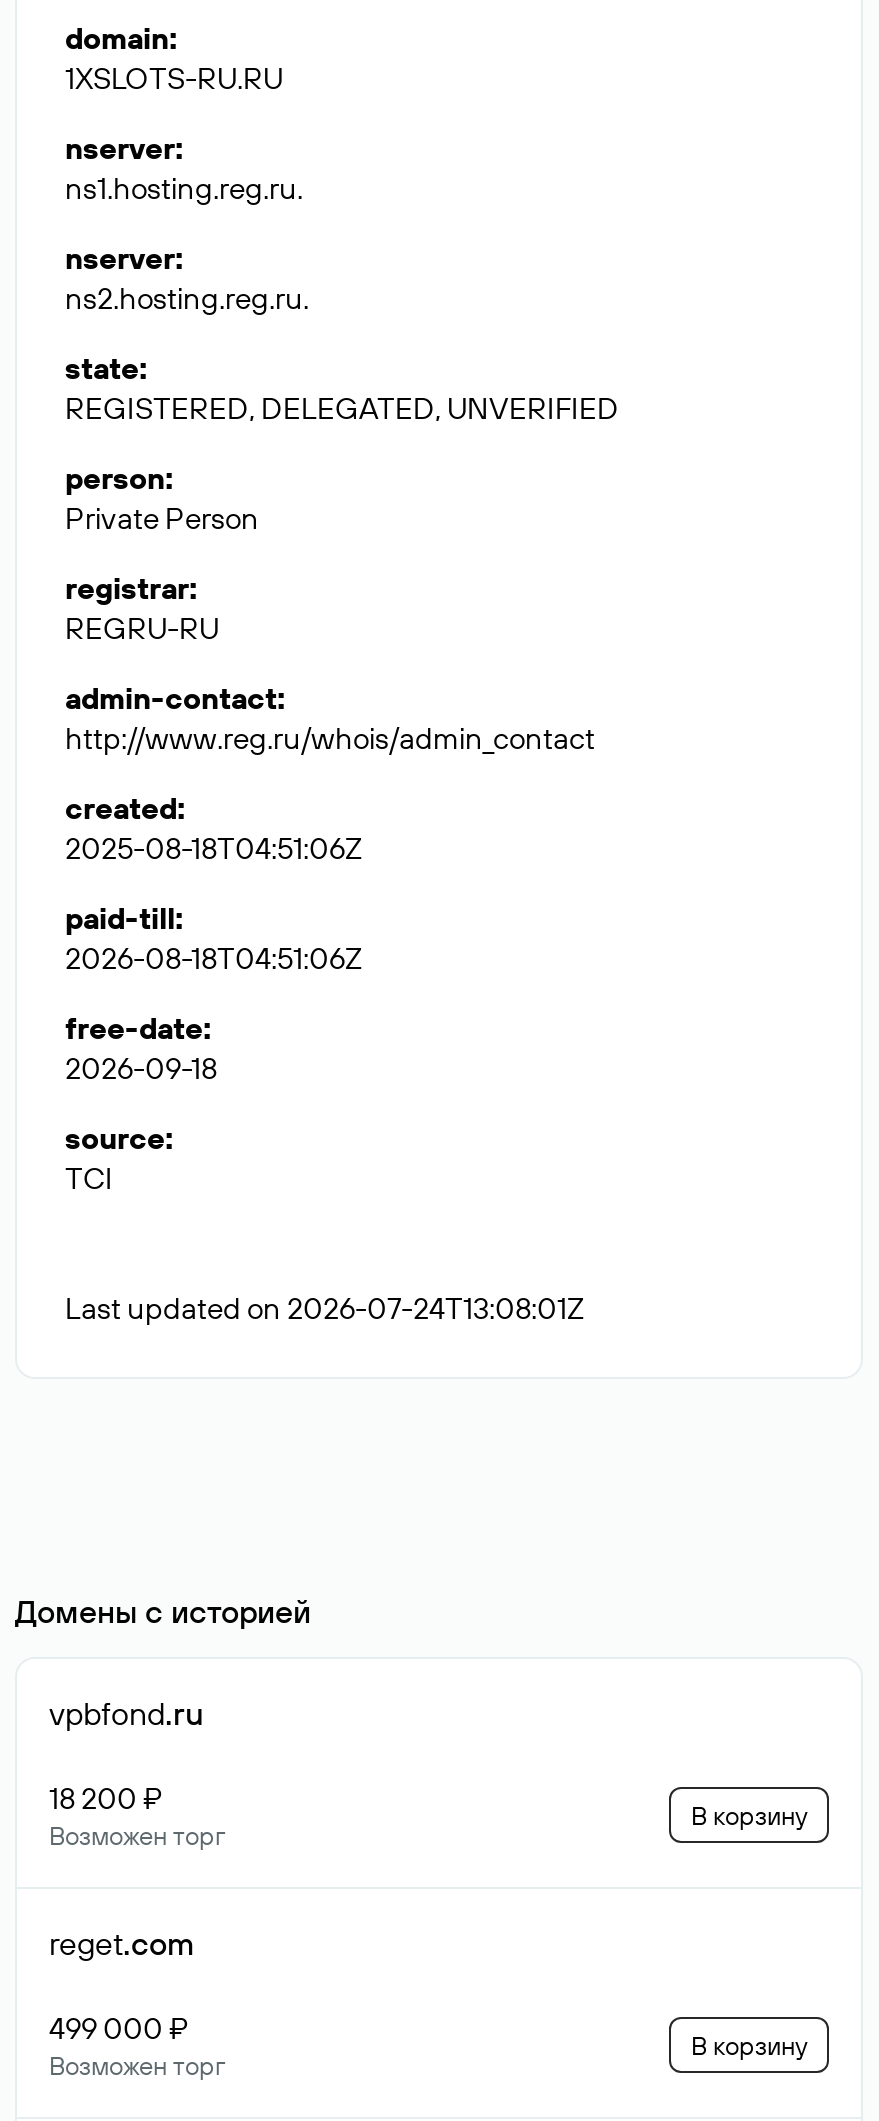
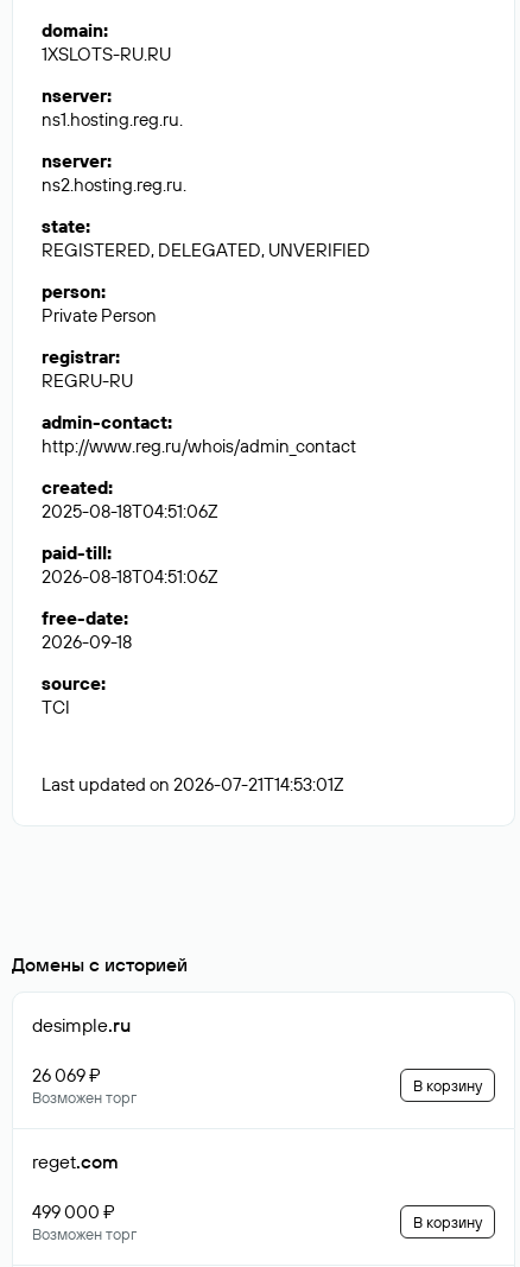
[65,1289,585,1327] Last updated on 2026-07-24T13:08:01Z -> [42,773,344,796] Last updated on 2026-07-21T14:53:01Z
[49,1693,203,1733] vpbfond.ru -> [32,1013,131,1037] desimple.ru
[49,1779,163,1817] 18 200 ₽ -> [32,1064,101,1087] 26 069 ₽

